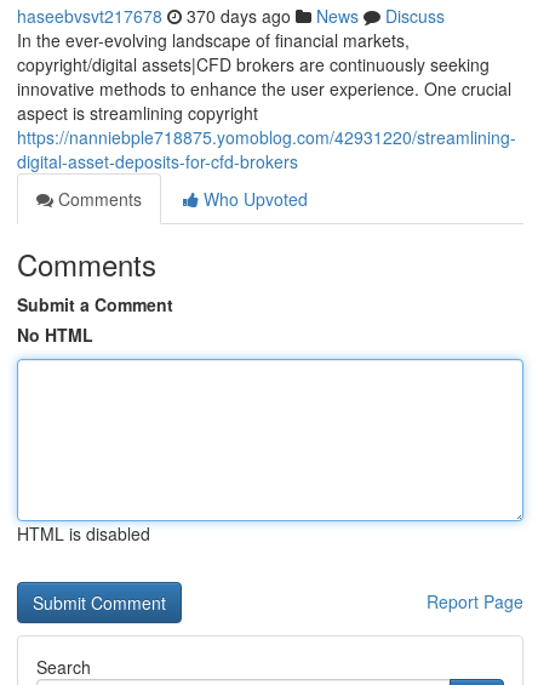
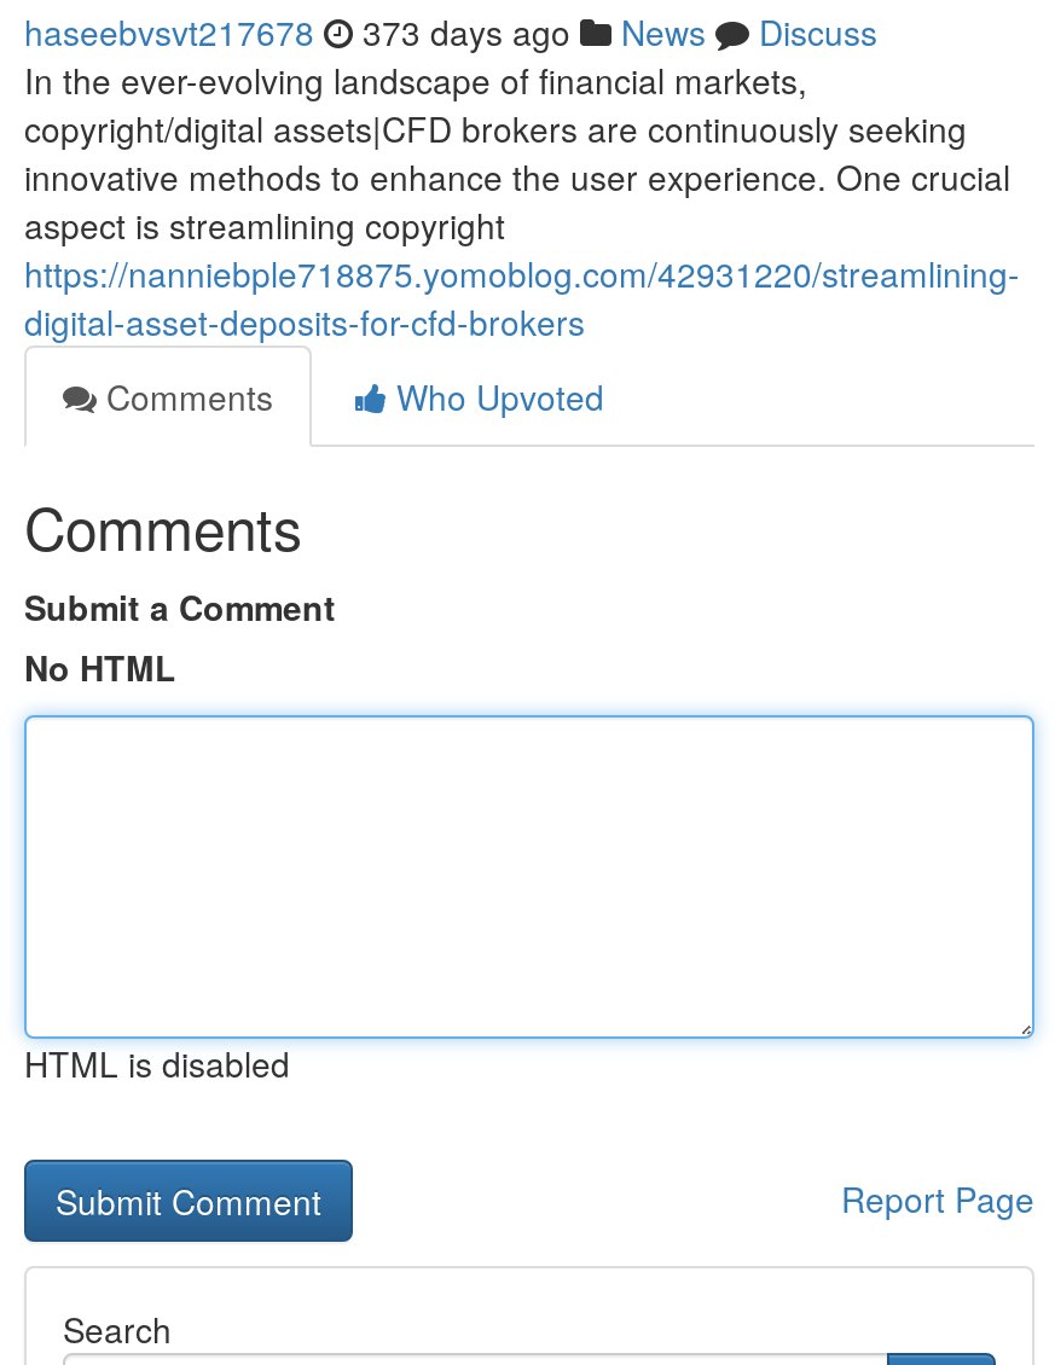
[17,4,445,28] haseebvsvt217678 370 days ago News Discuss -> [24,7,877,56] haseebvsvt217678 373 days ago News Discuss

